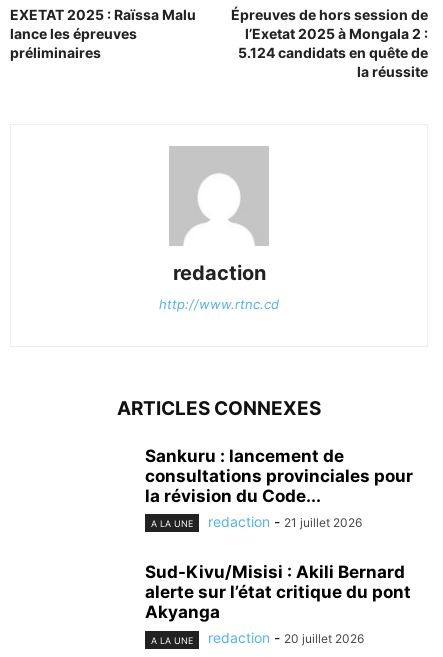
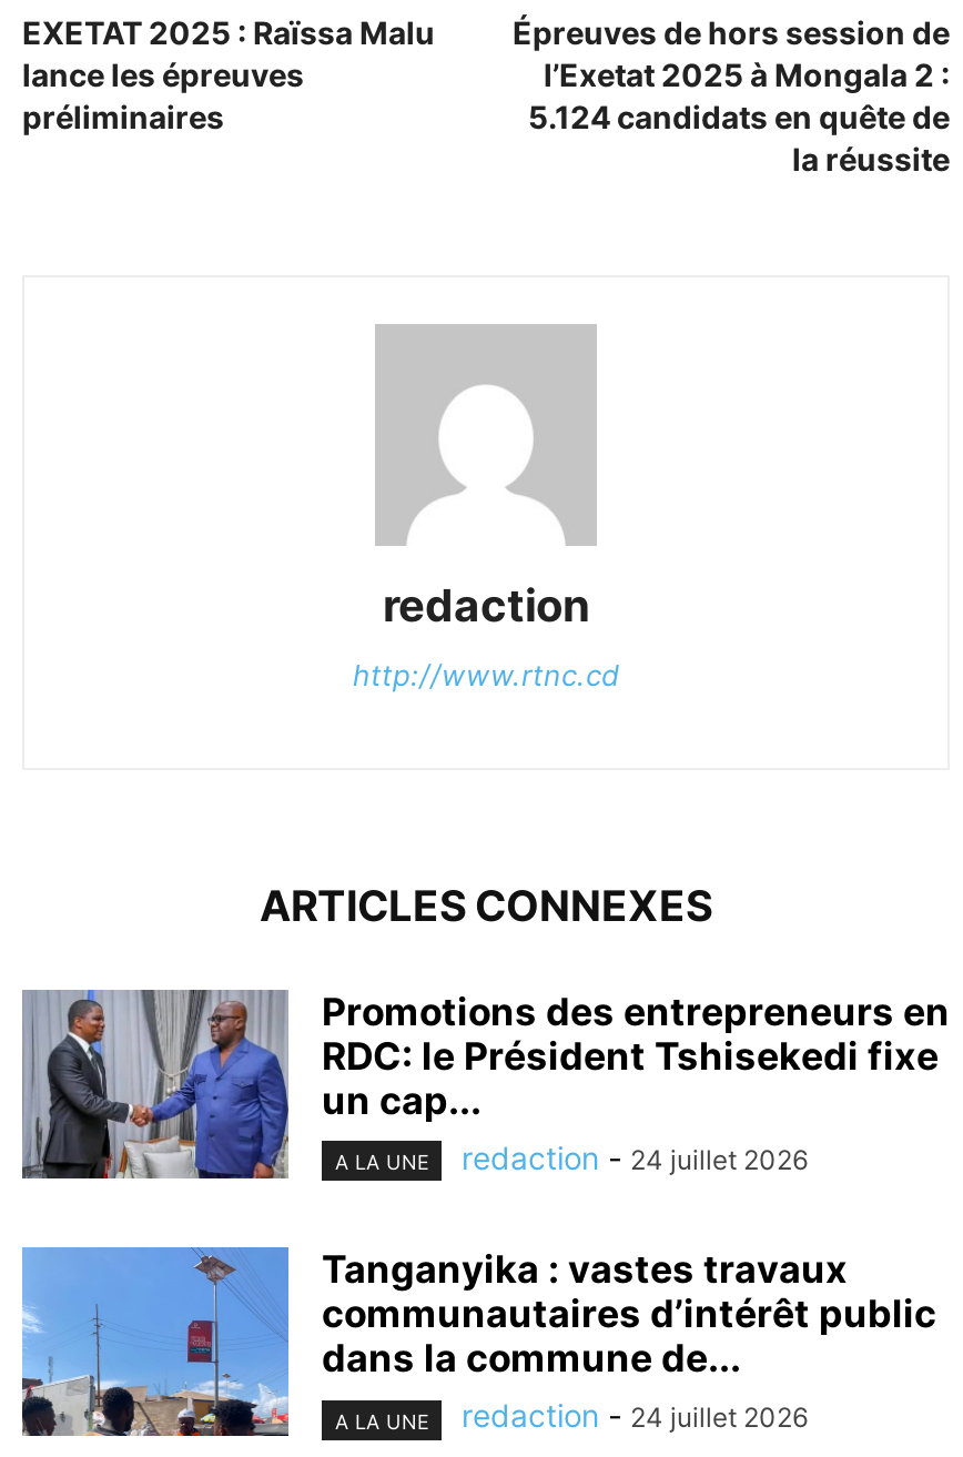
none -> [20,988,291,1181] [image]
[145,446,413,506] Sankuru : lancement de | consultations provinciales pour | la révision du Code... -> [322,990,950,1123] Promotions des entrepreneurs en | RDC: le Président Tshisekedi fixe | un cap...
[208,513,362,530] redaction - 21 juillet 2026 -> [462,1139,808,1177] redaction - 24 juillet 2026
none -> [20,1245,291,1438] [image]
[145,562,411,622] Sud-Kivu/Misisi : Akili Bernard | alerte sur l’état critique du pont | Akyanga -> [322,1248,936,1381] Tanganyika : vastes travaux | communautaires d’intérêt public | dans la commune de...
[208,629,364,646] redaction - 20 juillet 2026 -> [462,1397,808,1434] redaction - 24 juillet 2026

